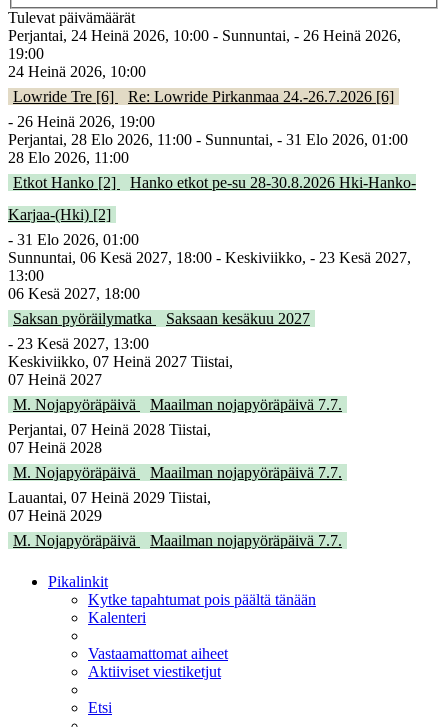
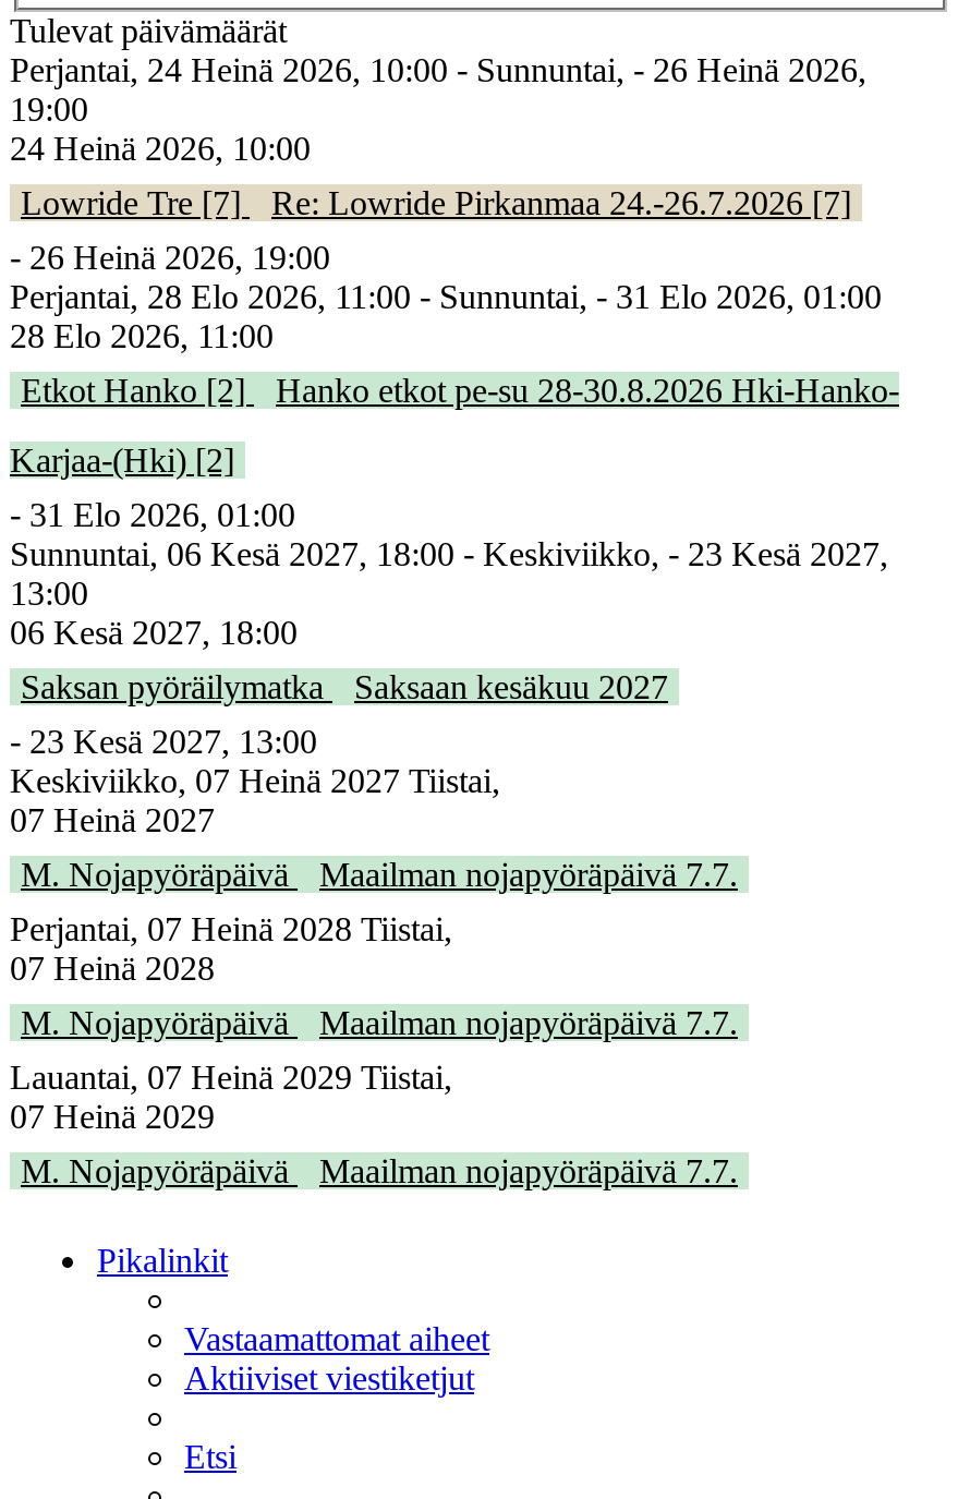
[13,88,394,105] Lowride Tre [6] Re: Lowride Pirkanmaa 24.-26.7.2026 [6] -> [21,185,851,222] Lowride Tre [7] Re: Lowride Pirkanmaa 24.-26.7.2026 [7]
[88,591,316,626] Kytke tapahtumat pois päältä tänään | Kalenteri -> none

